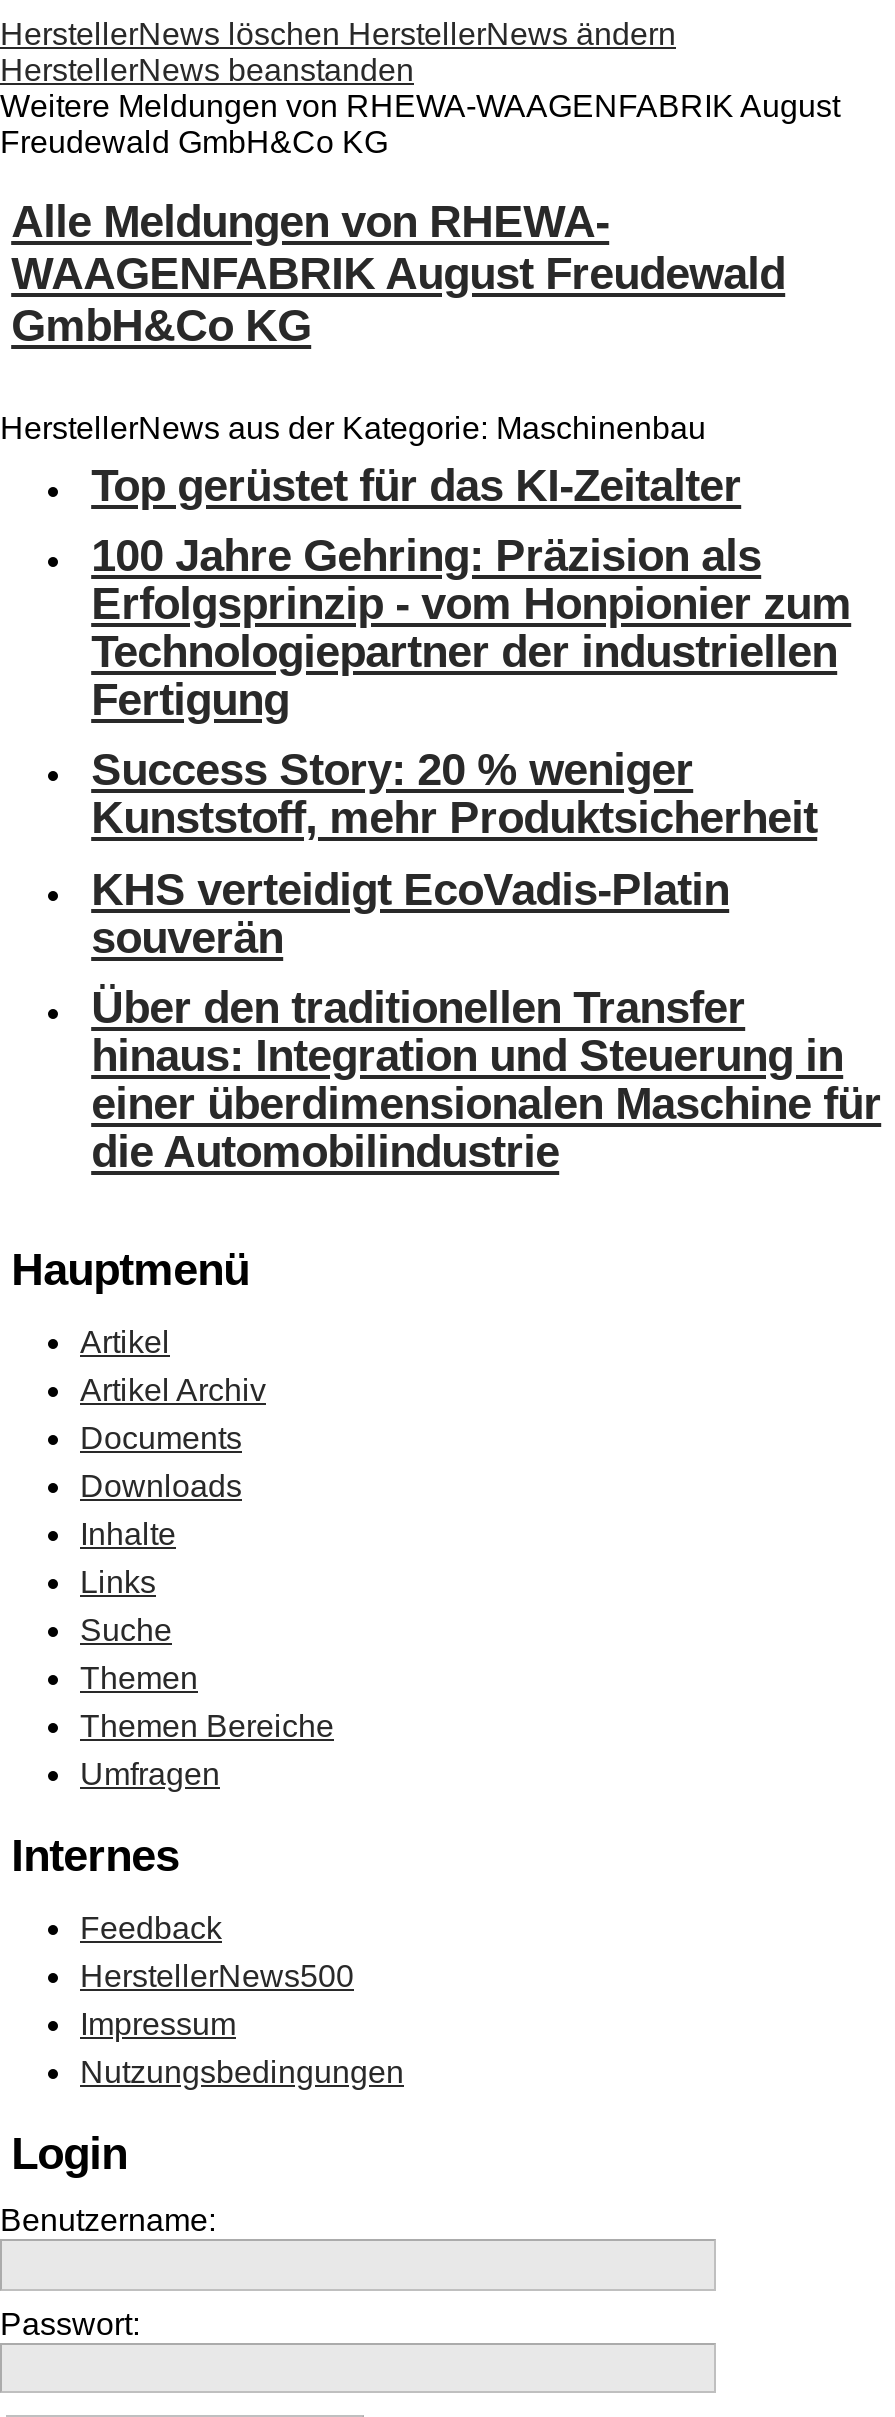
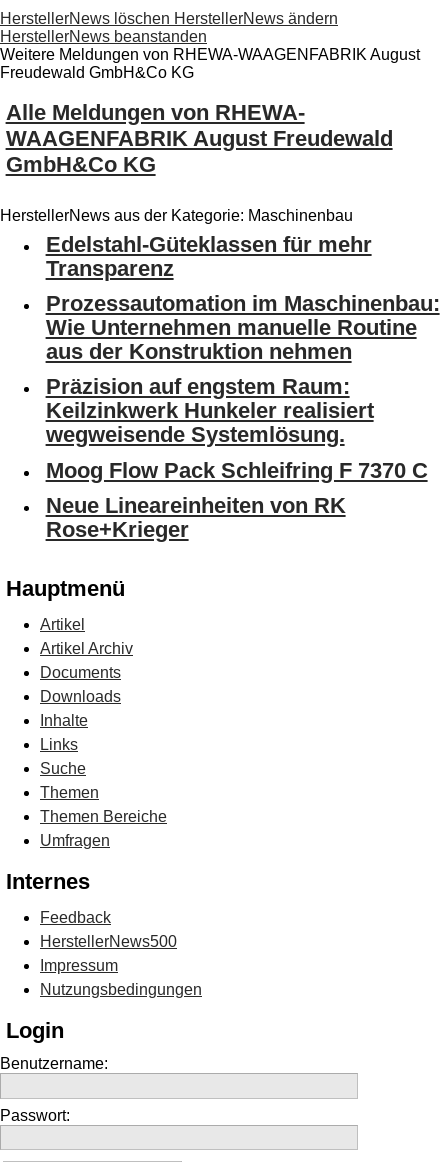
[91,461,881,1176] Top gerüstet für das KI-Zeitalter | 100 Jahre Gehring: Präzision als | Erfolgsprinzip - vom Honpionier zum | Technologiepartner der industriellen | Fertigung | Success Story: 20 % weniger | Kunststoff, mehr Produktsicherheit | KHS verteidigt EcoVadis-Platin | souverän | Über den traditionellen Transfer | hinaus: Integration und Steuerung in | einer überdimensionalen Maschine für | die Automobilindustrie -> [46,232,440,542] Edelstahl-Güteklassen für mehr | Transparenz | Prozessautomation im Maschinenbau: | Wie Unternehmen manuelle Routine | aus der Konstruktion nehmen | Präzision auf engstem Raum: | Keilzinkwerk Hunkeler realisiert | wegweisende Systemlösung. | Moog Flow Pack Schleifring F 7370 C | Neue Lineareinheiten von RK | Rose+Krieger

